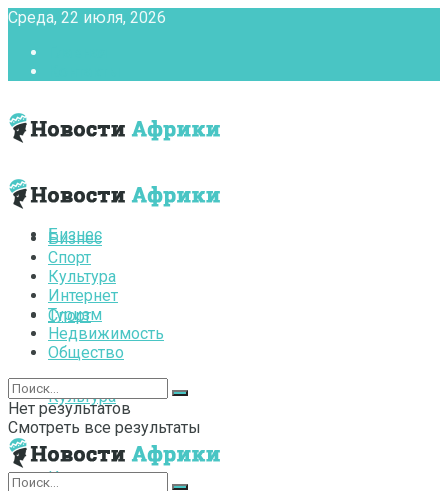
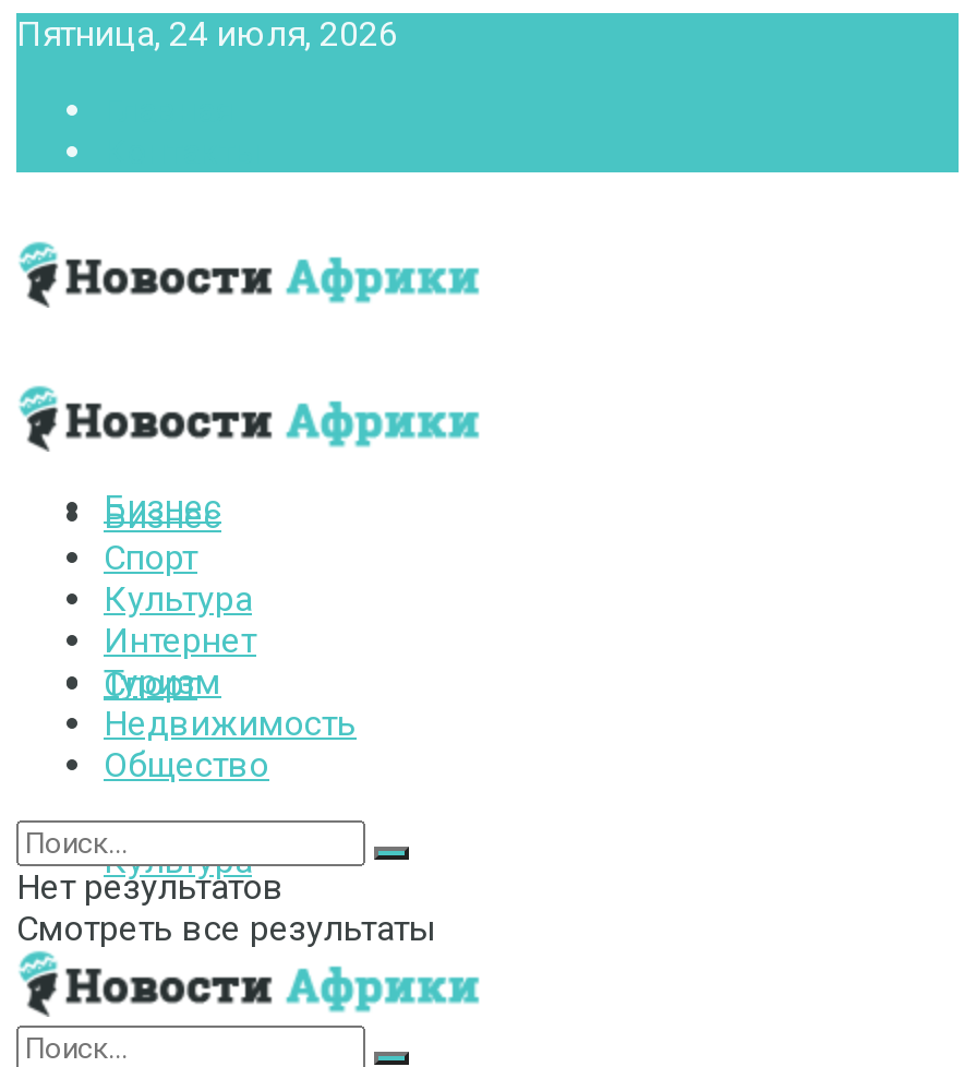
[8,8,166,27] Среда, 22 июля, 2026 -> [16,13,398,55] Пятница, 24 июля, 2026

